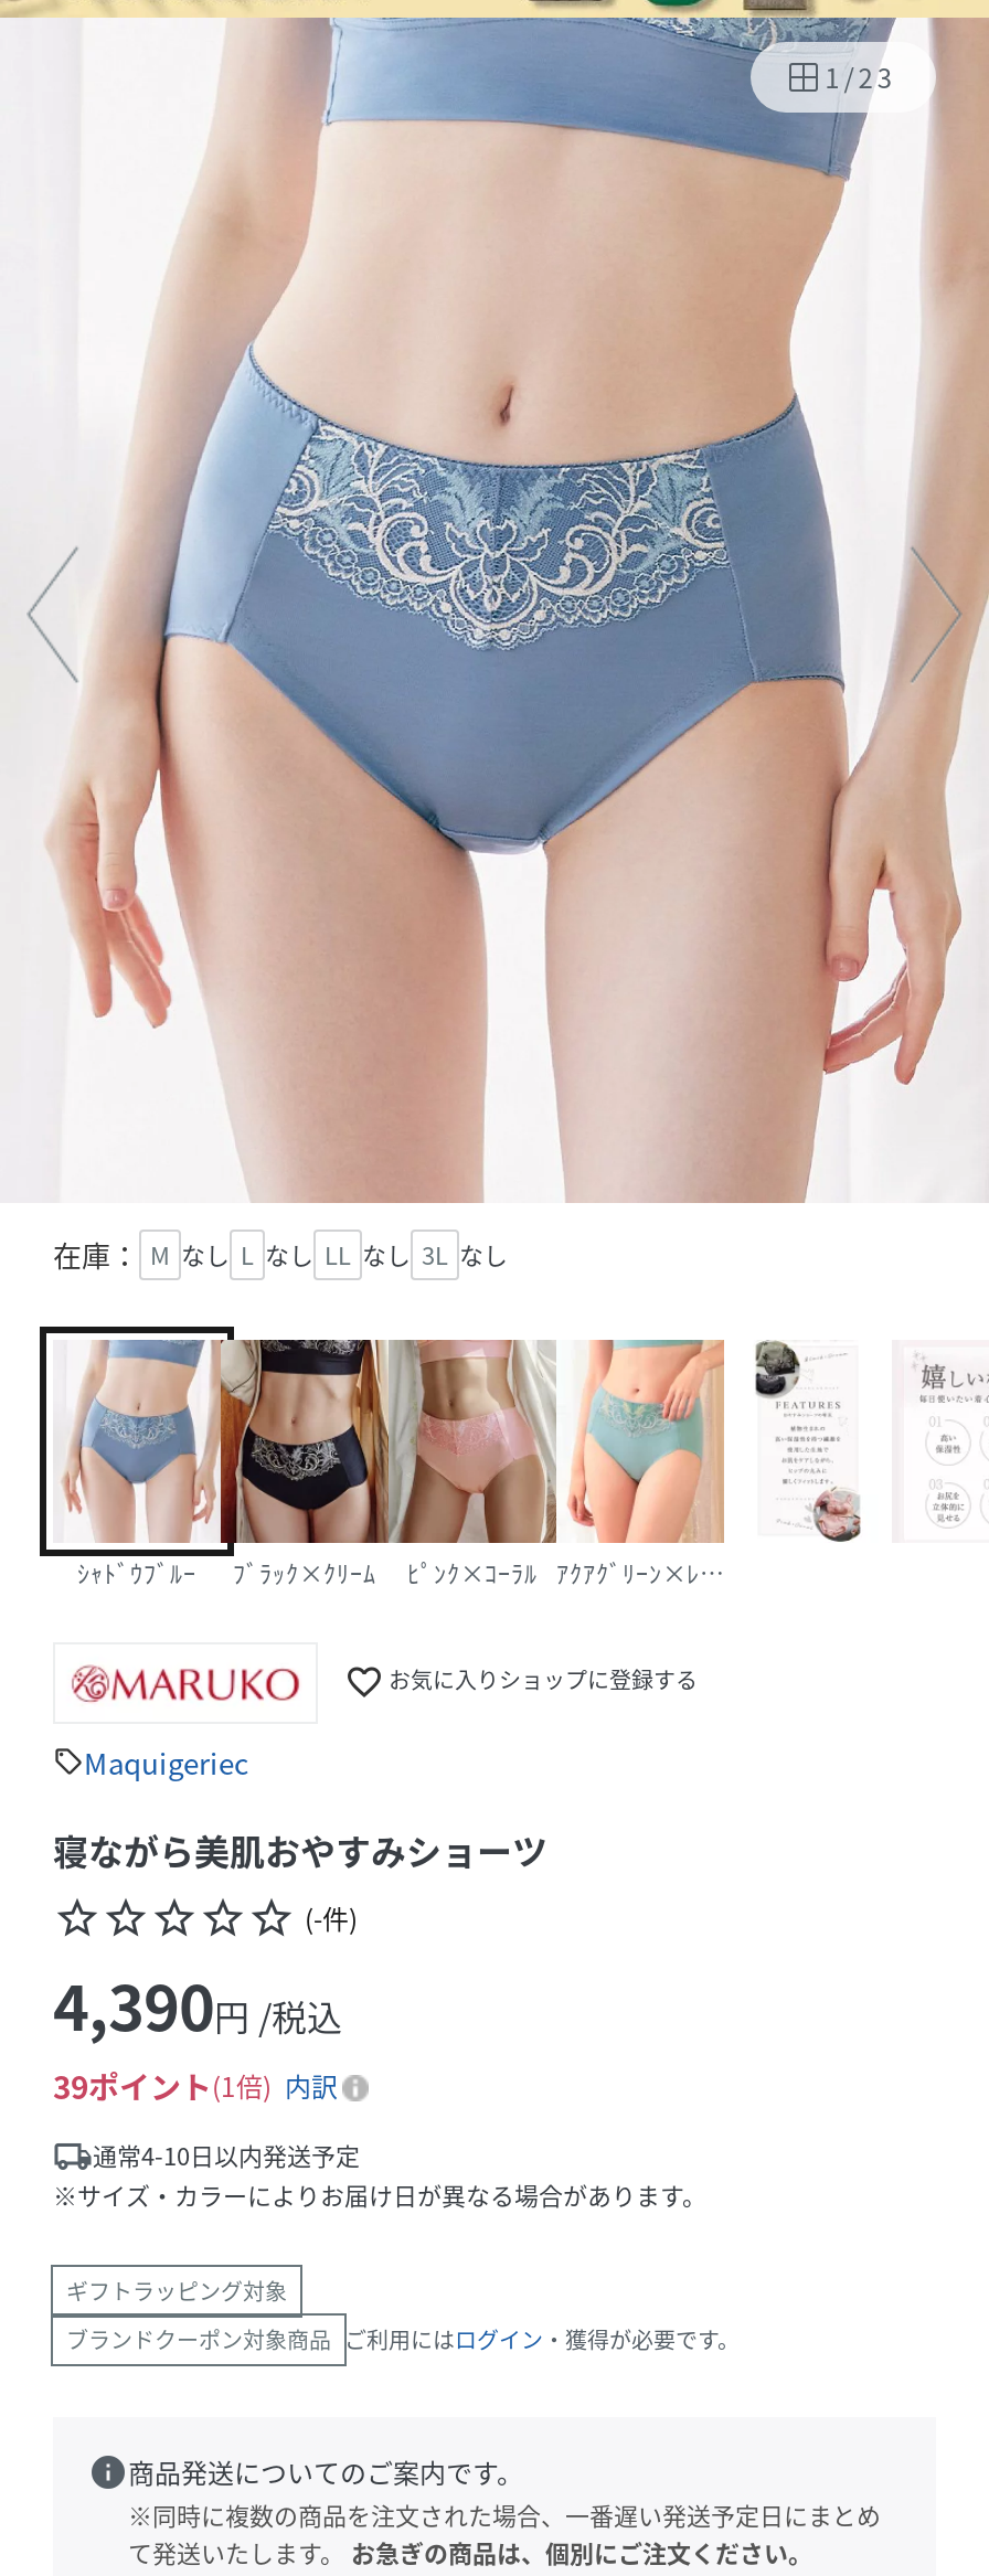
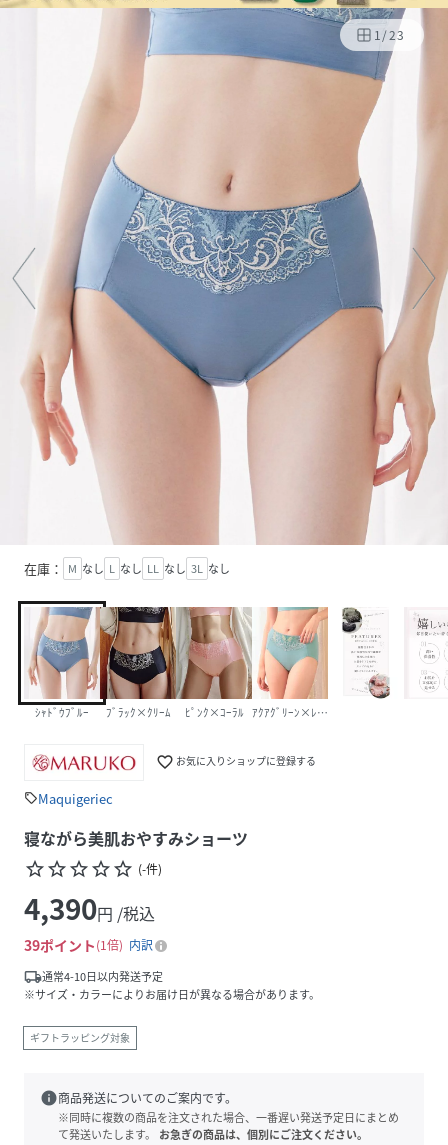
[66,2322,740,2356] ブランドクーポン対象商品 ご利用にはログイン・獲得が必要です。 -> none

